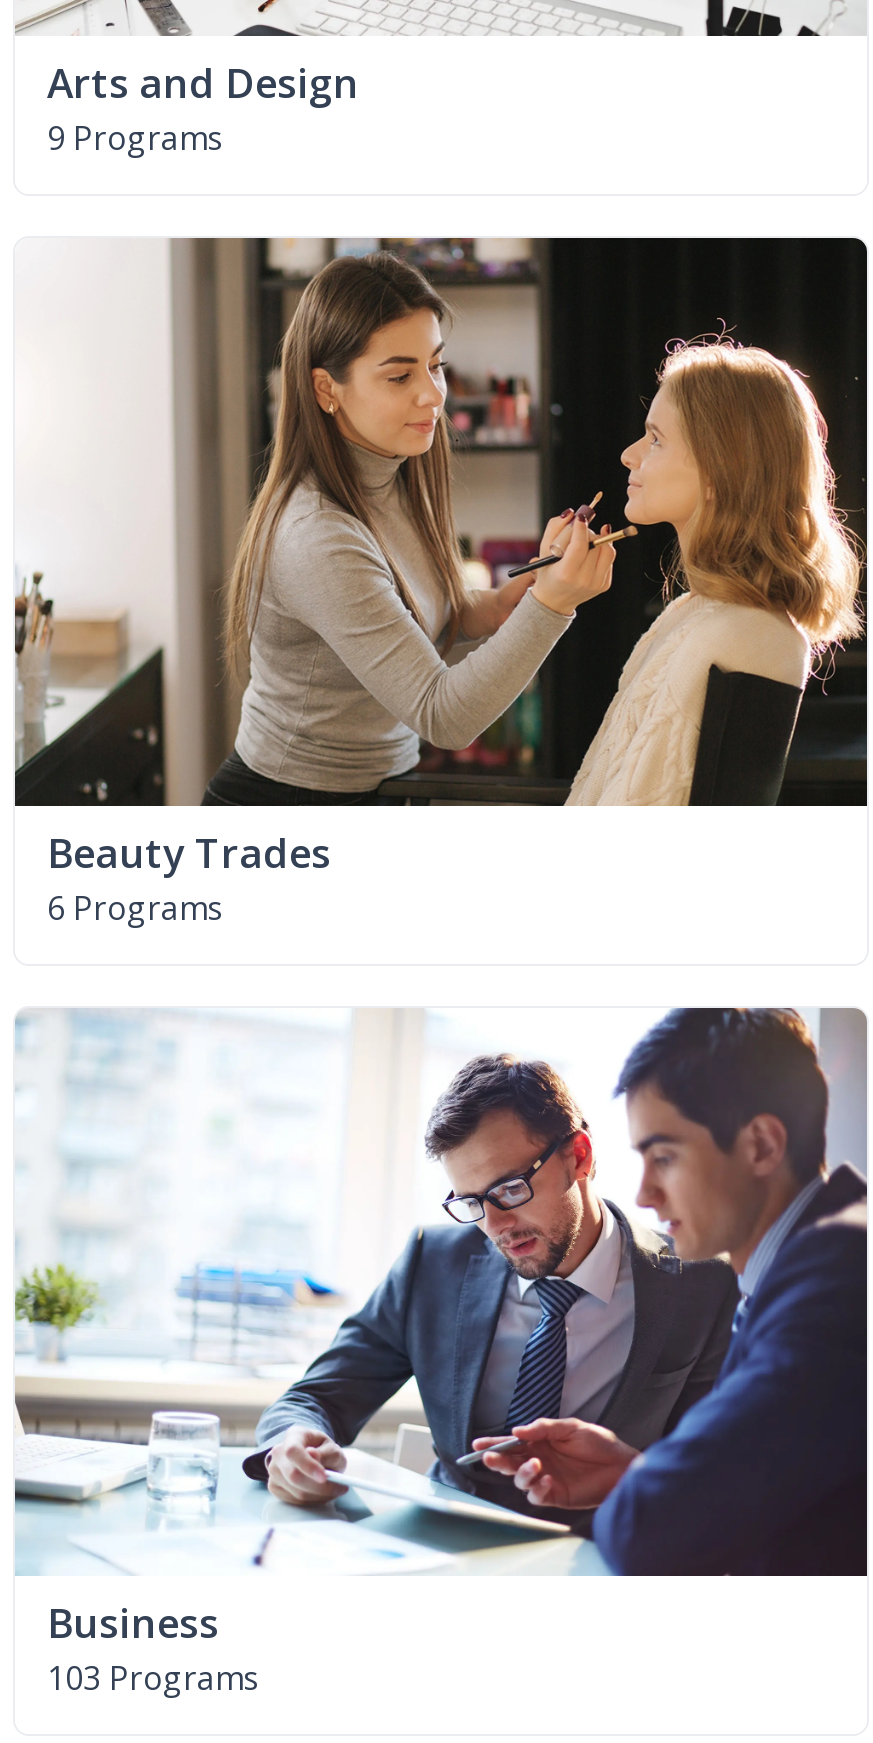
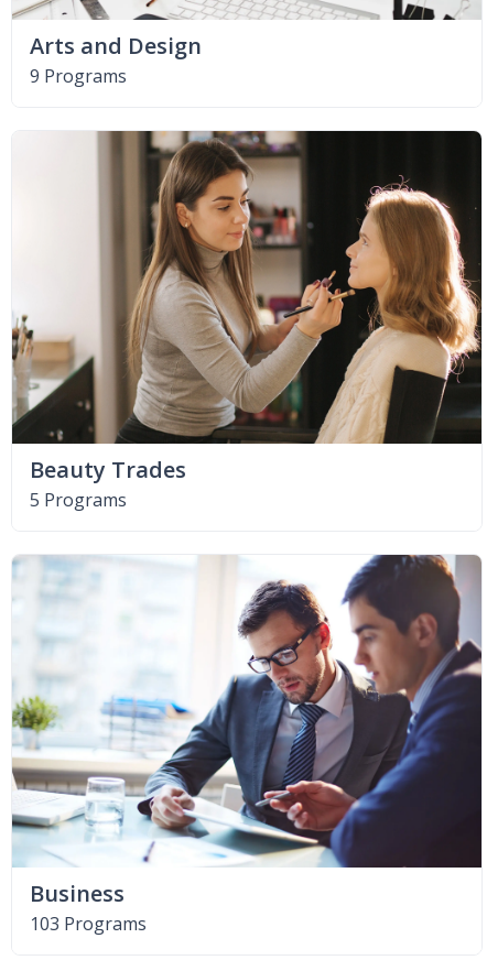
[47,886,223,930] 6 Programs -> [30,487,127,512] 5 Programs

